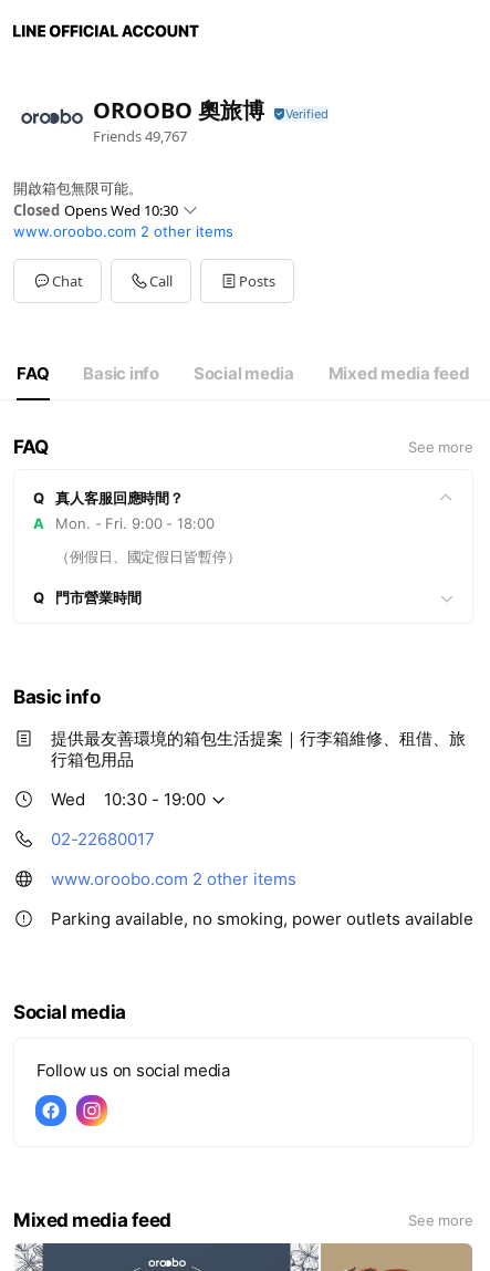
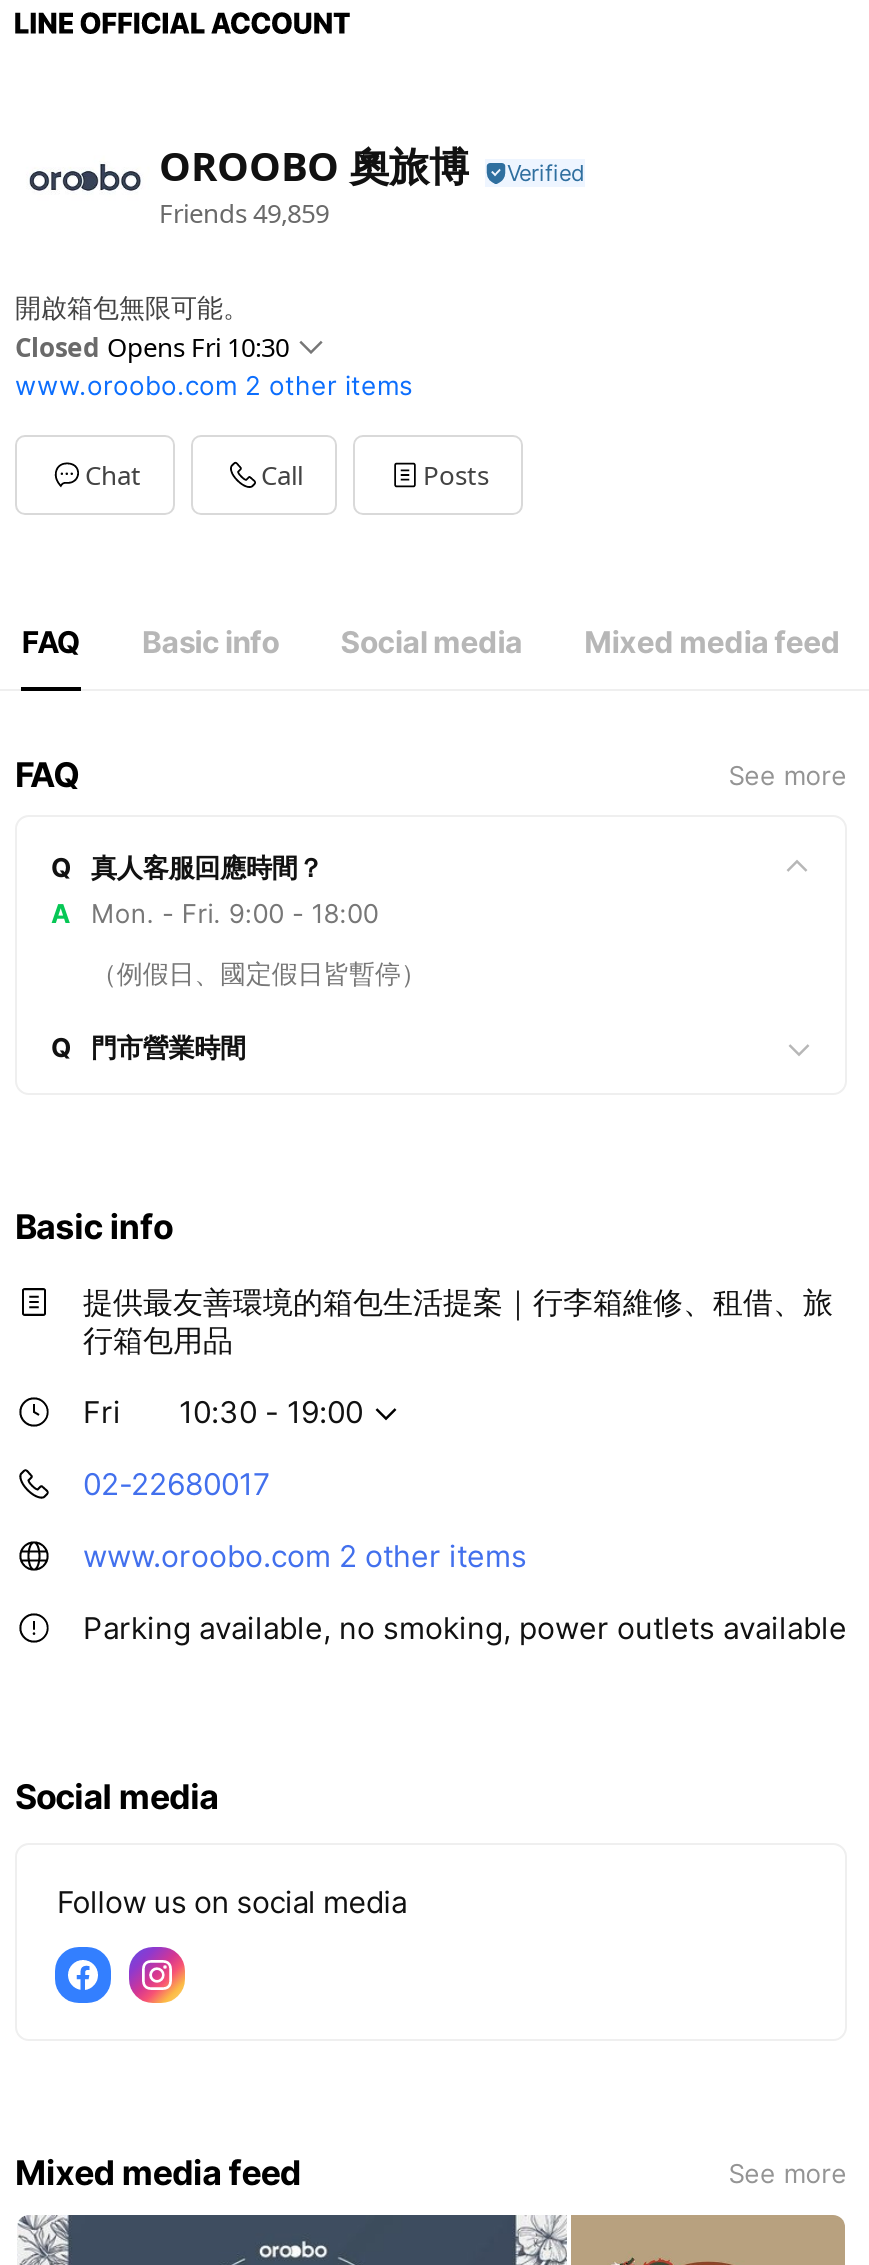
[93,126,187,145] Friends 49,767 -> [159,194,329,230] Friends 49,859
[13,200,178,220] Closed Opens Wed 10:30 -> [15,329,289,365] Closed Opens Fri 10:30
[51,789,85,810] Wed -> [83,1393,121,1431] Fri

